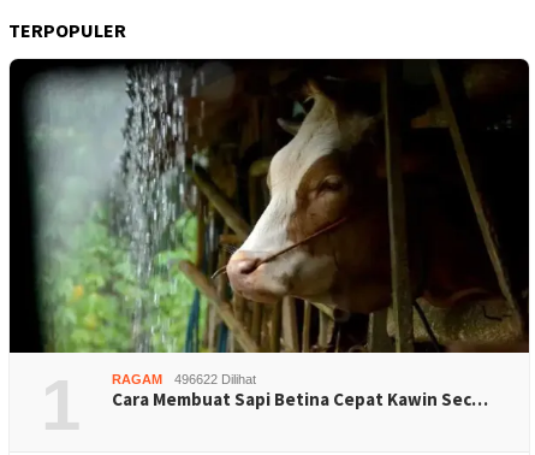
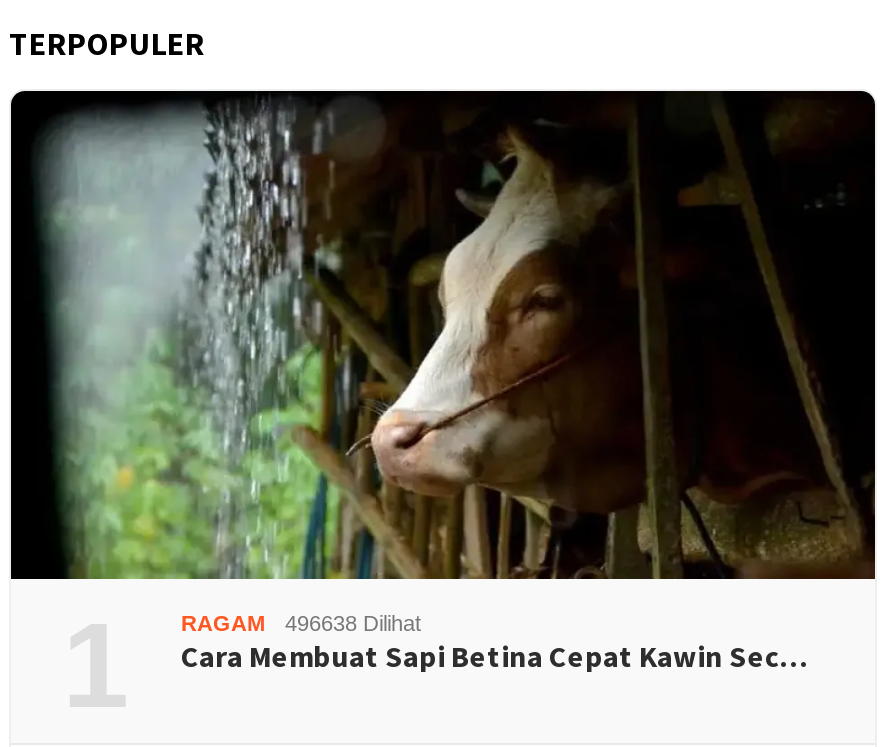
[112,372,256,386] RAGAM 496622 Dilihat -> [181,611,421,635] RAGAM 496638 Dilihat

